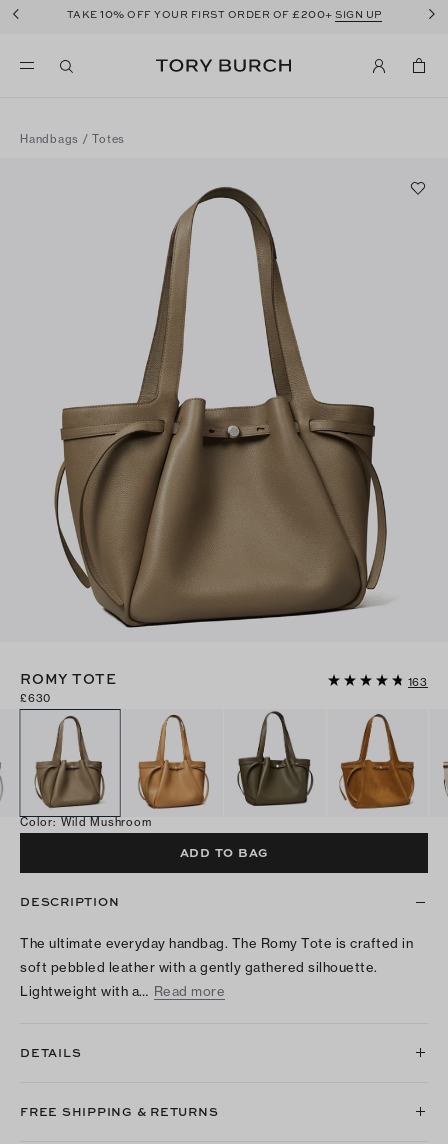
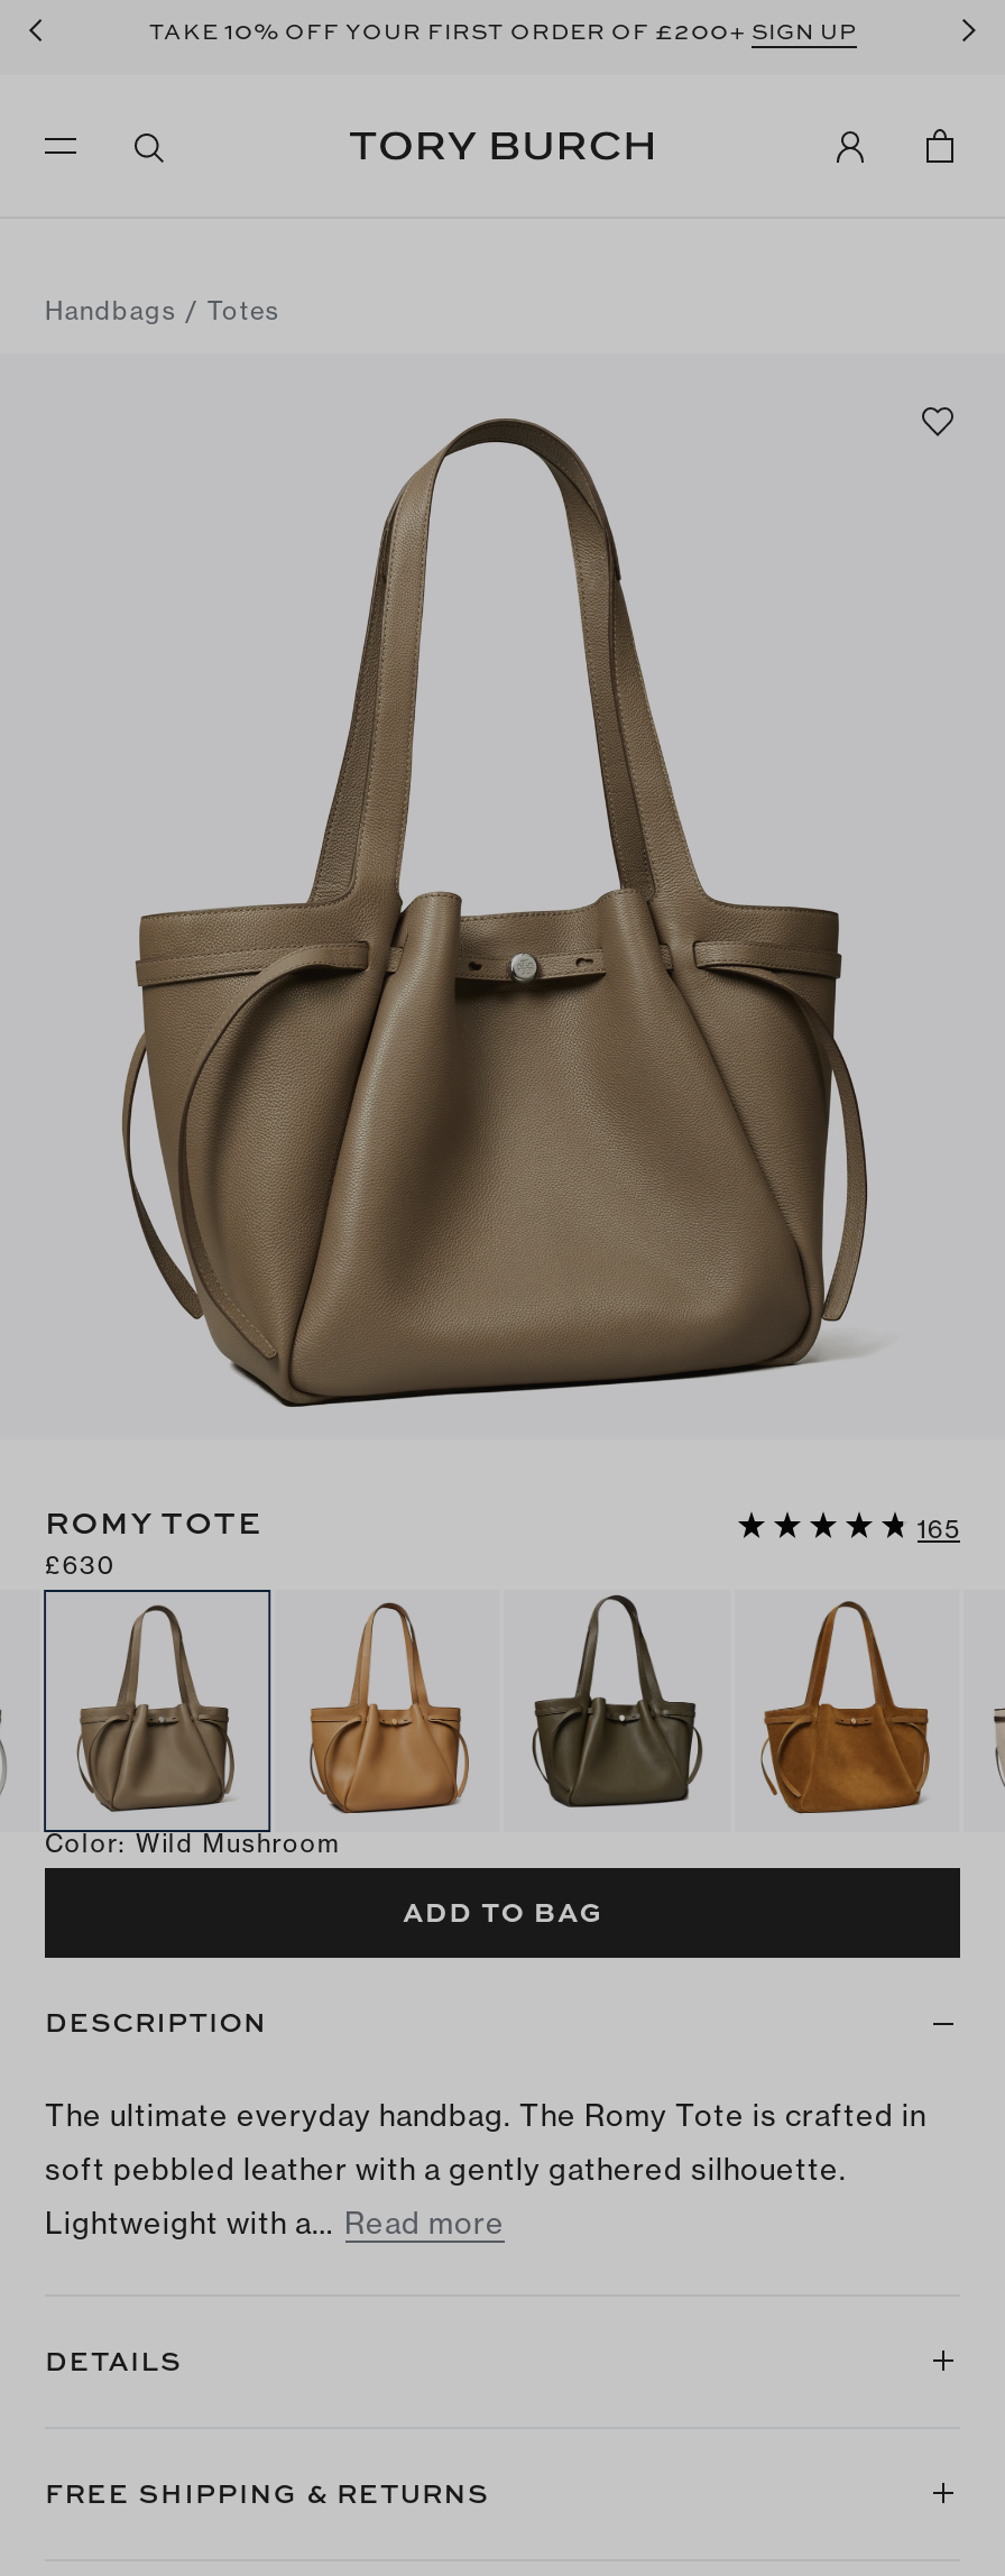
[408,675,428,689] 163 -> [917,1513,960,1544] 165

